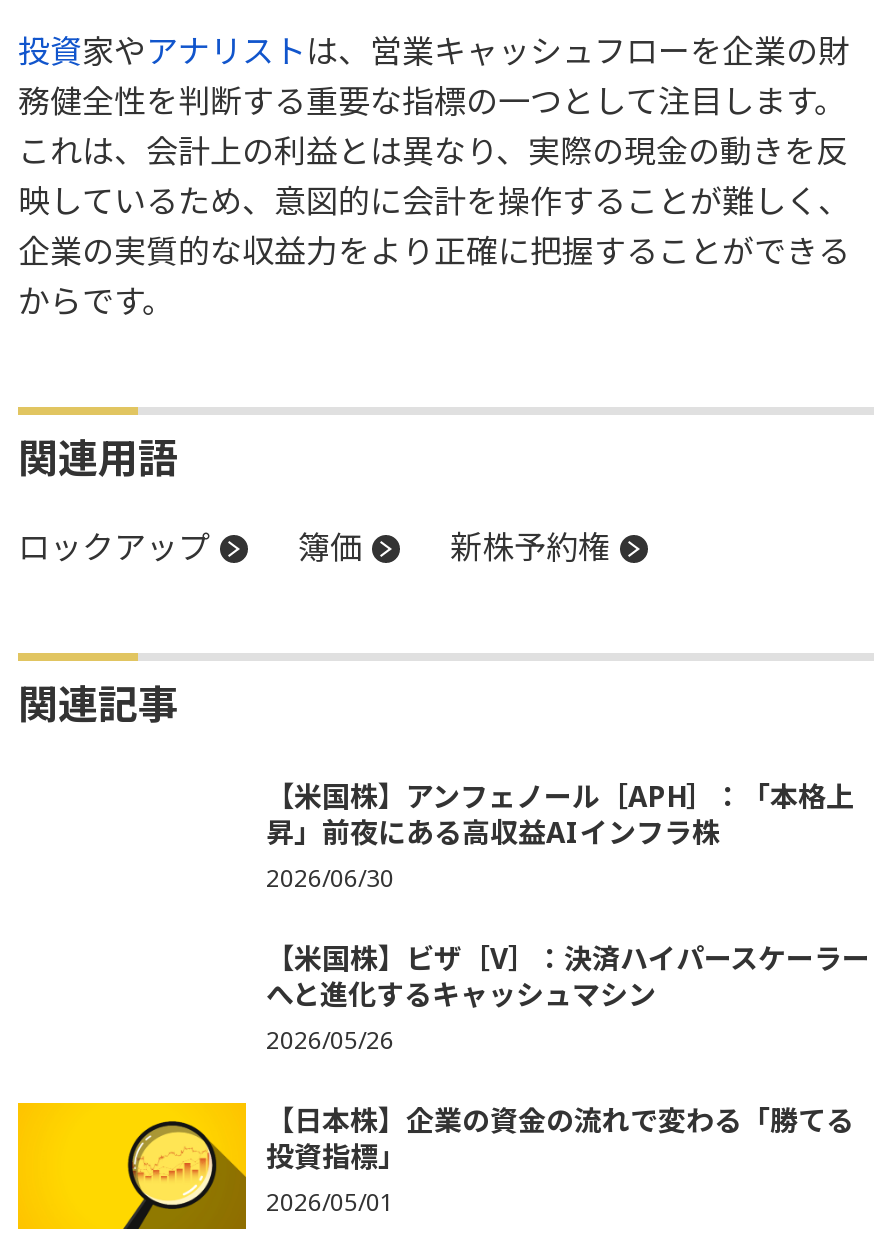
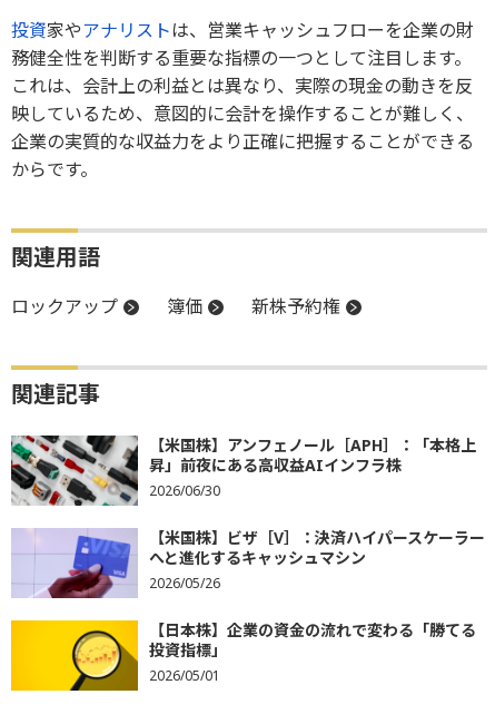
none -> [10,434,139,507] [image]
none -> [11,528,138,599] [image]

